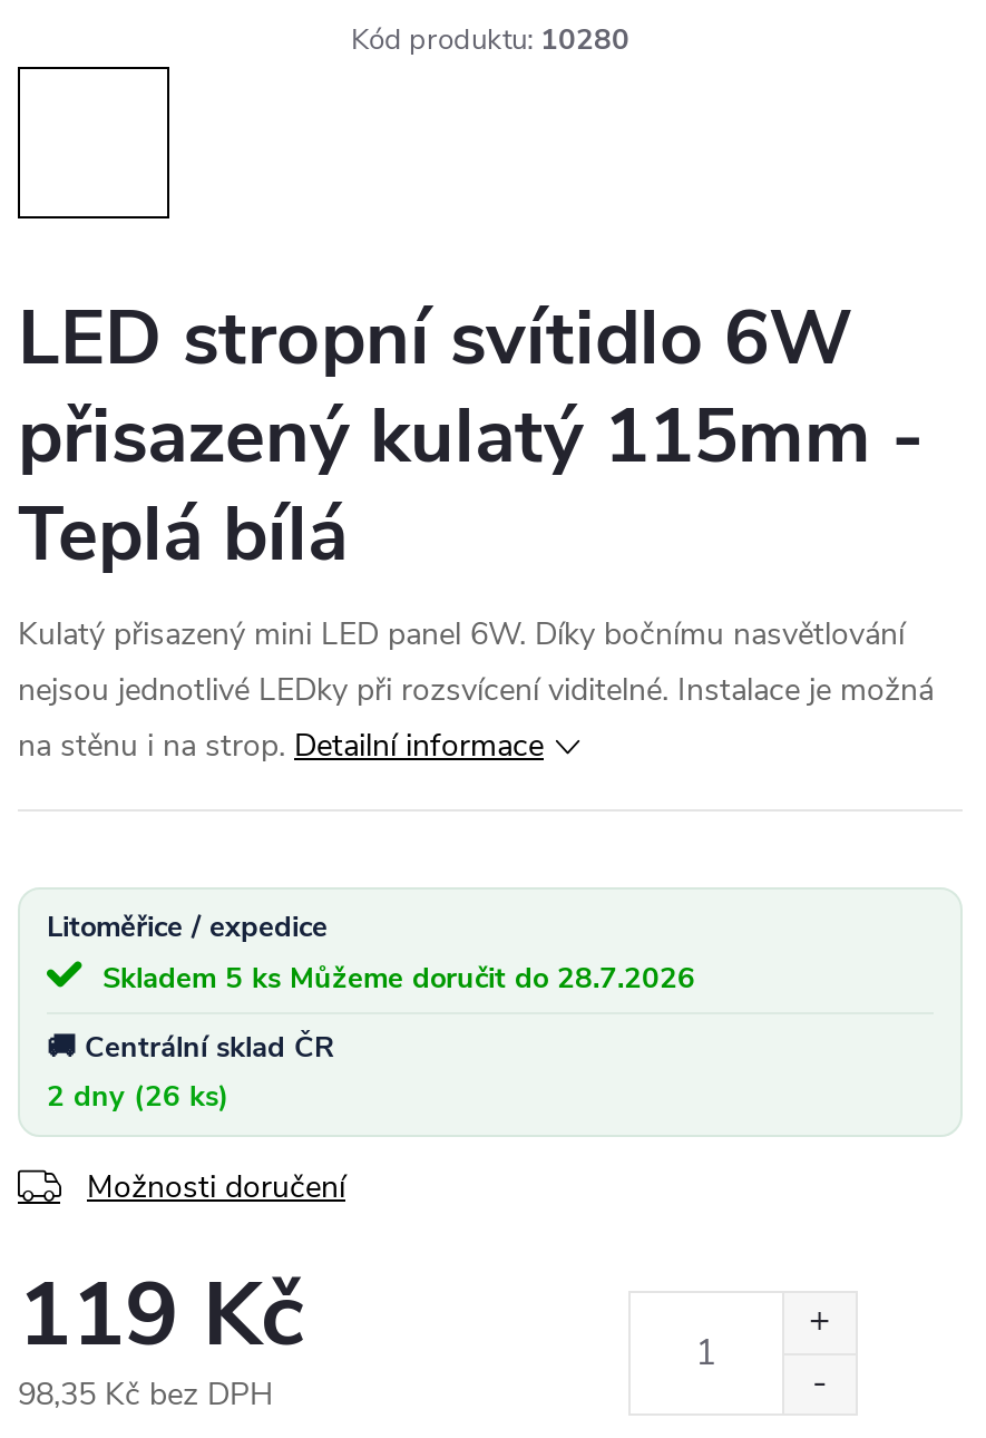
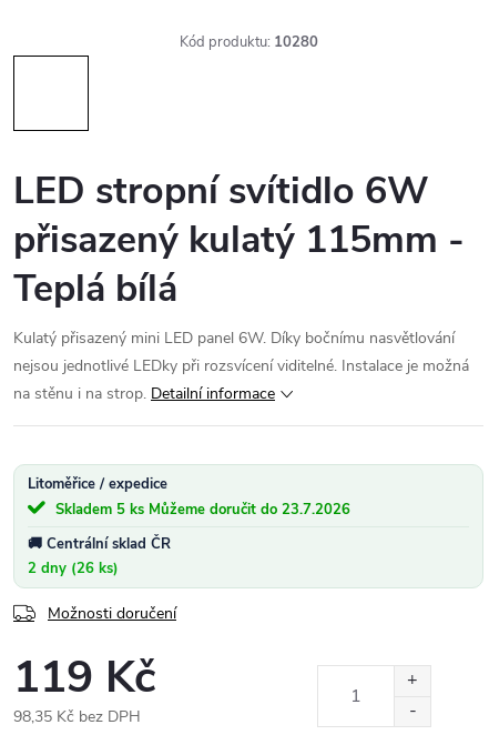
[557,958,695,998] 28.7.2026 -> [282,499,350,519] 23.7.2026

